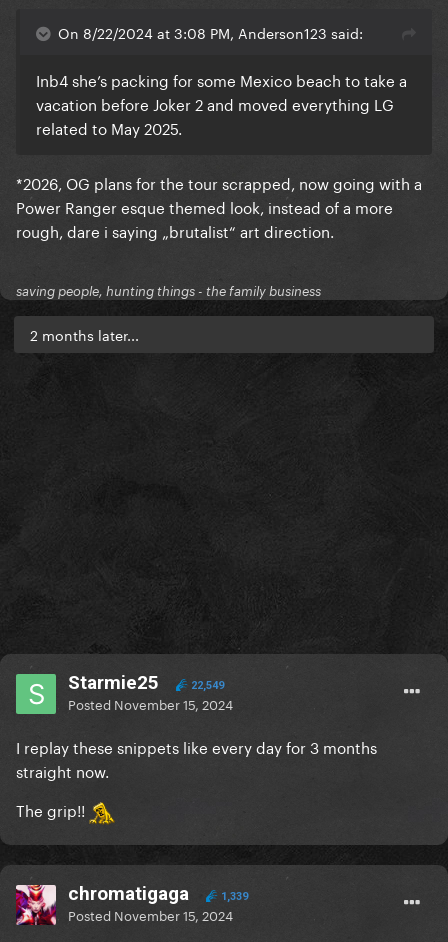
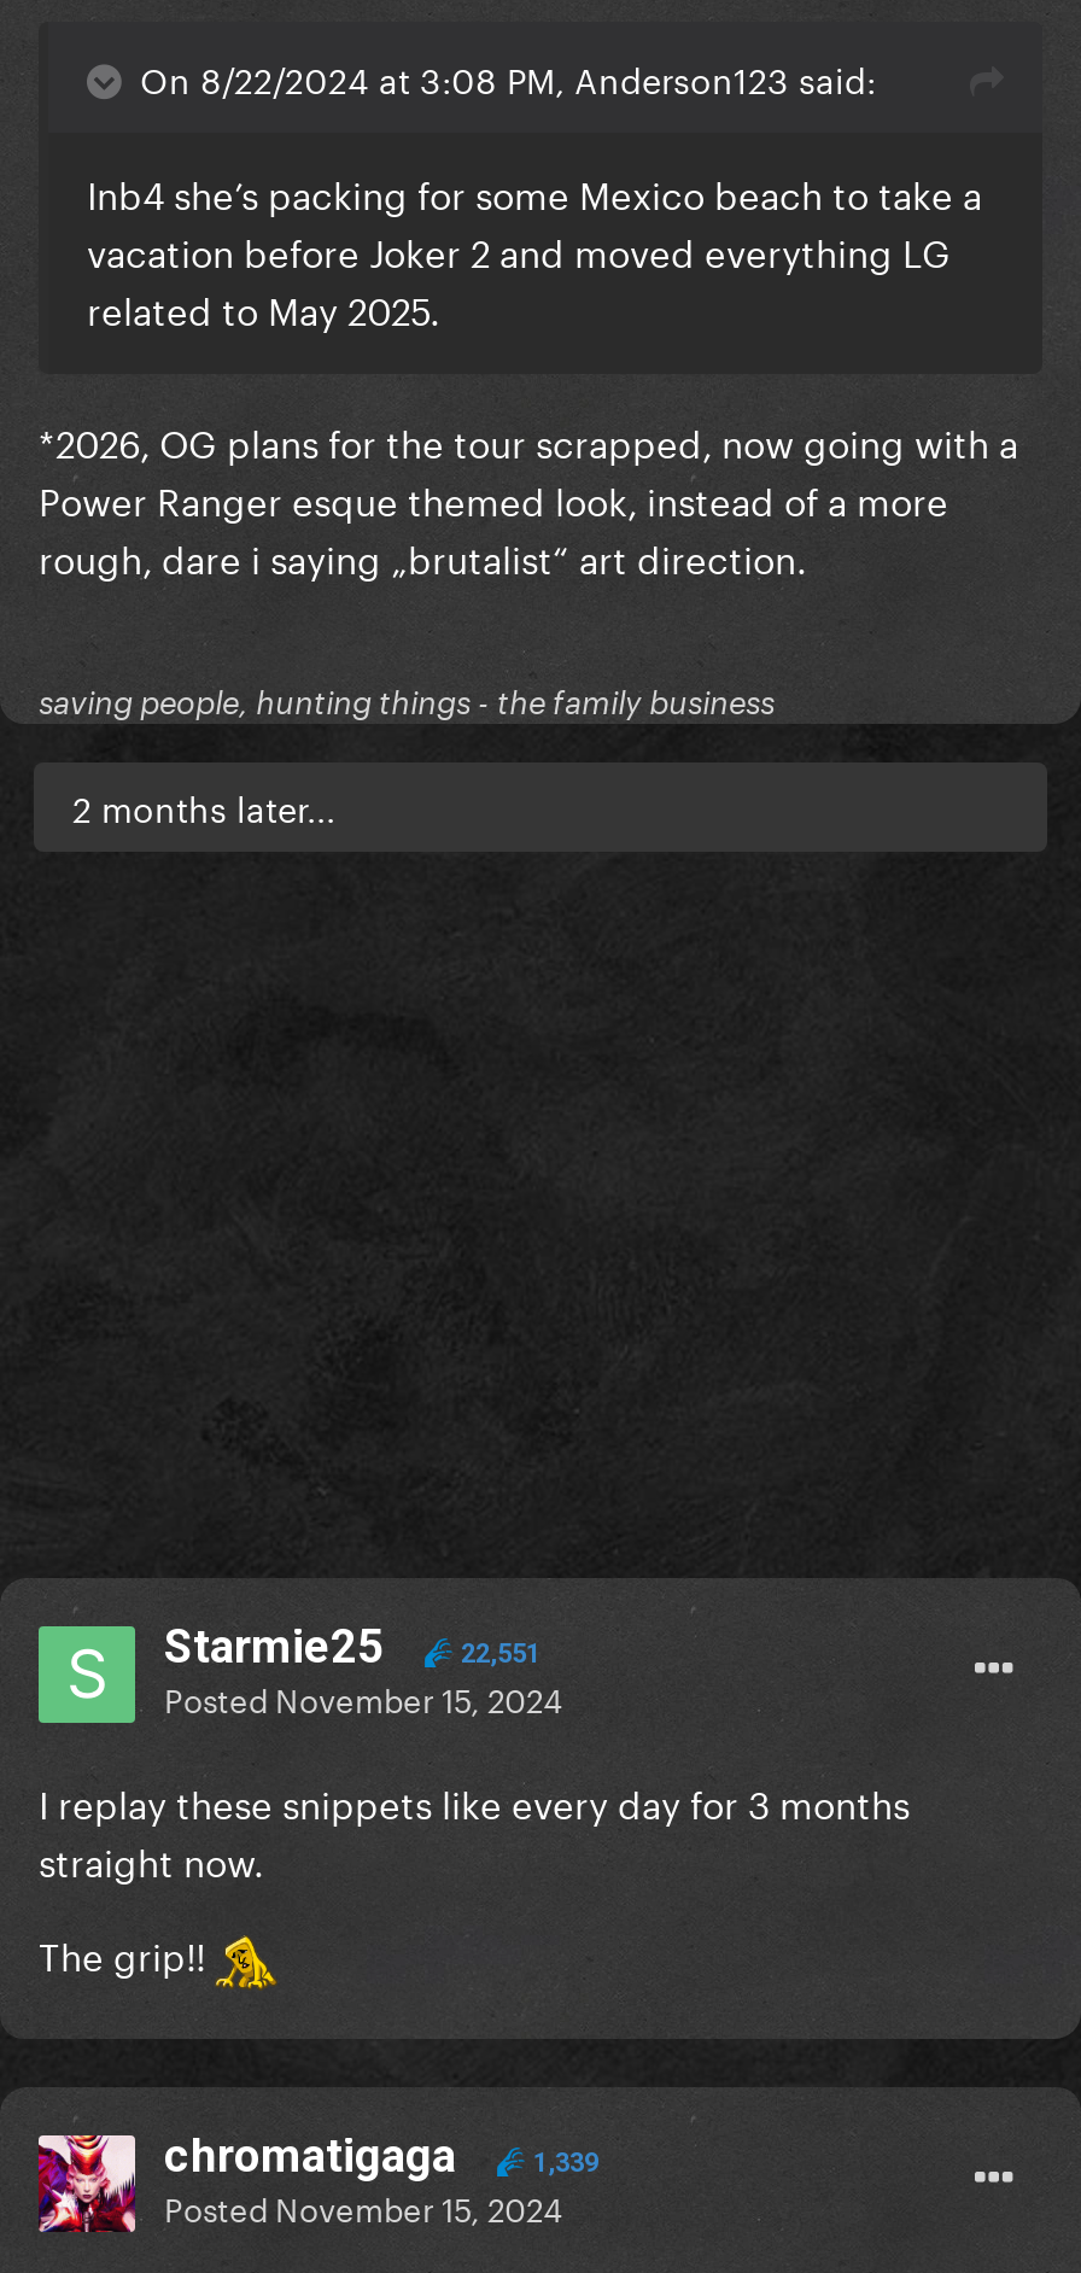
[188,679,224,692] 22,549 -> [454,1639,540,1671] 22,551

